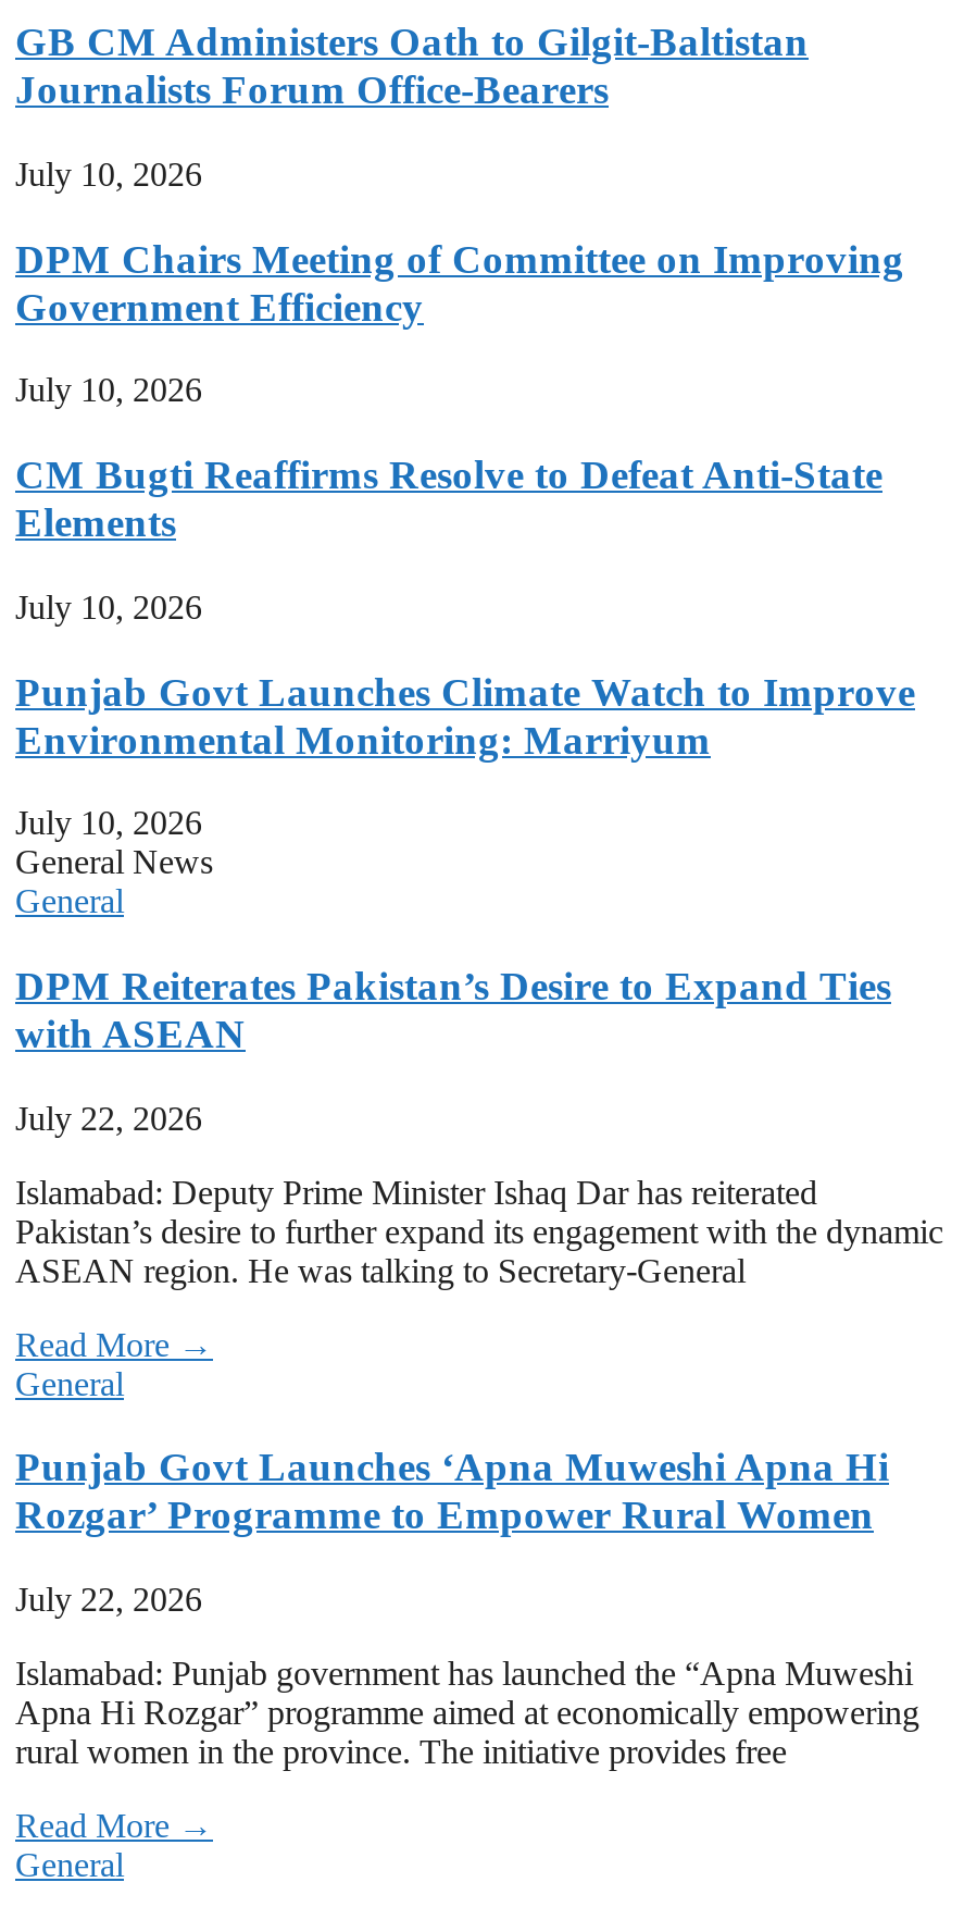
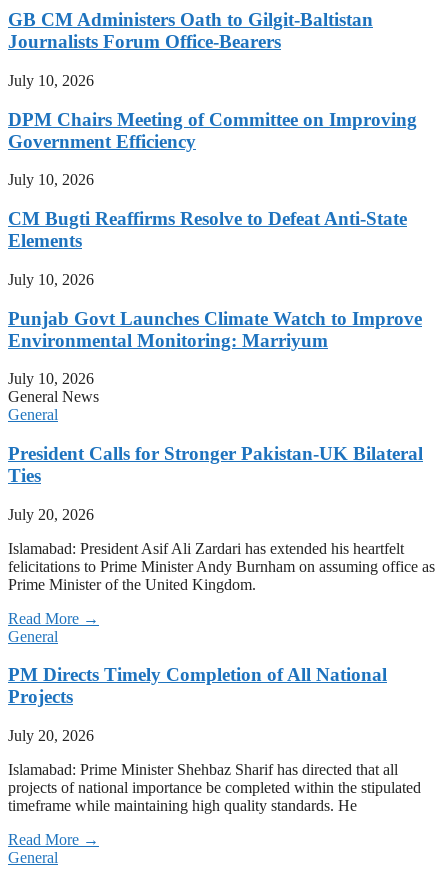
[15,963,891,1056] DPM Reiterates Pakistan’s Desire to Expand Ties | with ASEAN -> [8,443,423,486] President Calls for Stronger Pakistan-UK Bilateral | Ties
[15,1099,202,1136] July 22, 2026 -> [8,506,94,523] July 20, 2026
[15,1173,943,1288] Islamabad: Deputy Prime Minister Ishaq Dar has reiterated | Pakistan’s desire to further expand its engagement with the dynamic | ASEAN region. He was talking to Secretary-General -> [8,540,435,593] Islamabad: President Asif Ali Zardari has extended his heartfelt | felicitations to Prime Minister Andy Burnham on assuming office as | Prime Minister of the United Kingdom.
[15,1444,889,1538] Punjab Govt Launches ‘Apna Muweshi Apna Hi | Rozgar’ Programme to Empower Rural Women -> [8,664,387,707] PM Directs Timely Completion of All National | Projects
[15,1581,202,1618] July 22, 2026 -> [8,727,94,744] July 20, 2026
[15,1655,919,1770] Islamabad: Punjab government has launched the “Apna Muweshi | Apna Hi Rozgar” programme aimed at economically empowering | rural women in the province. The initiative provides free -> [8,761,421,814] Islamabad: Prime Minister Shehbaz Sharif has directed that all | projects of national importance be completed within the stipulated | timeframe while maintaining high quality standards. He

